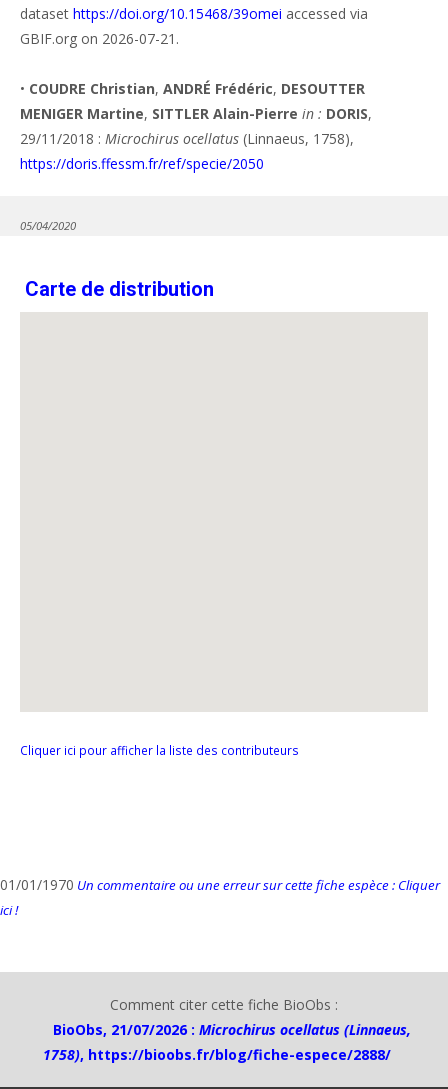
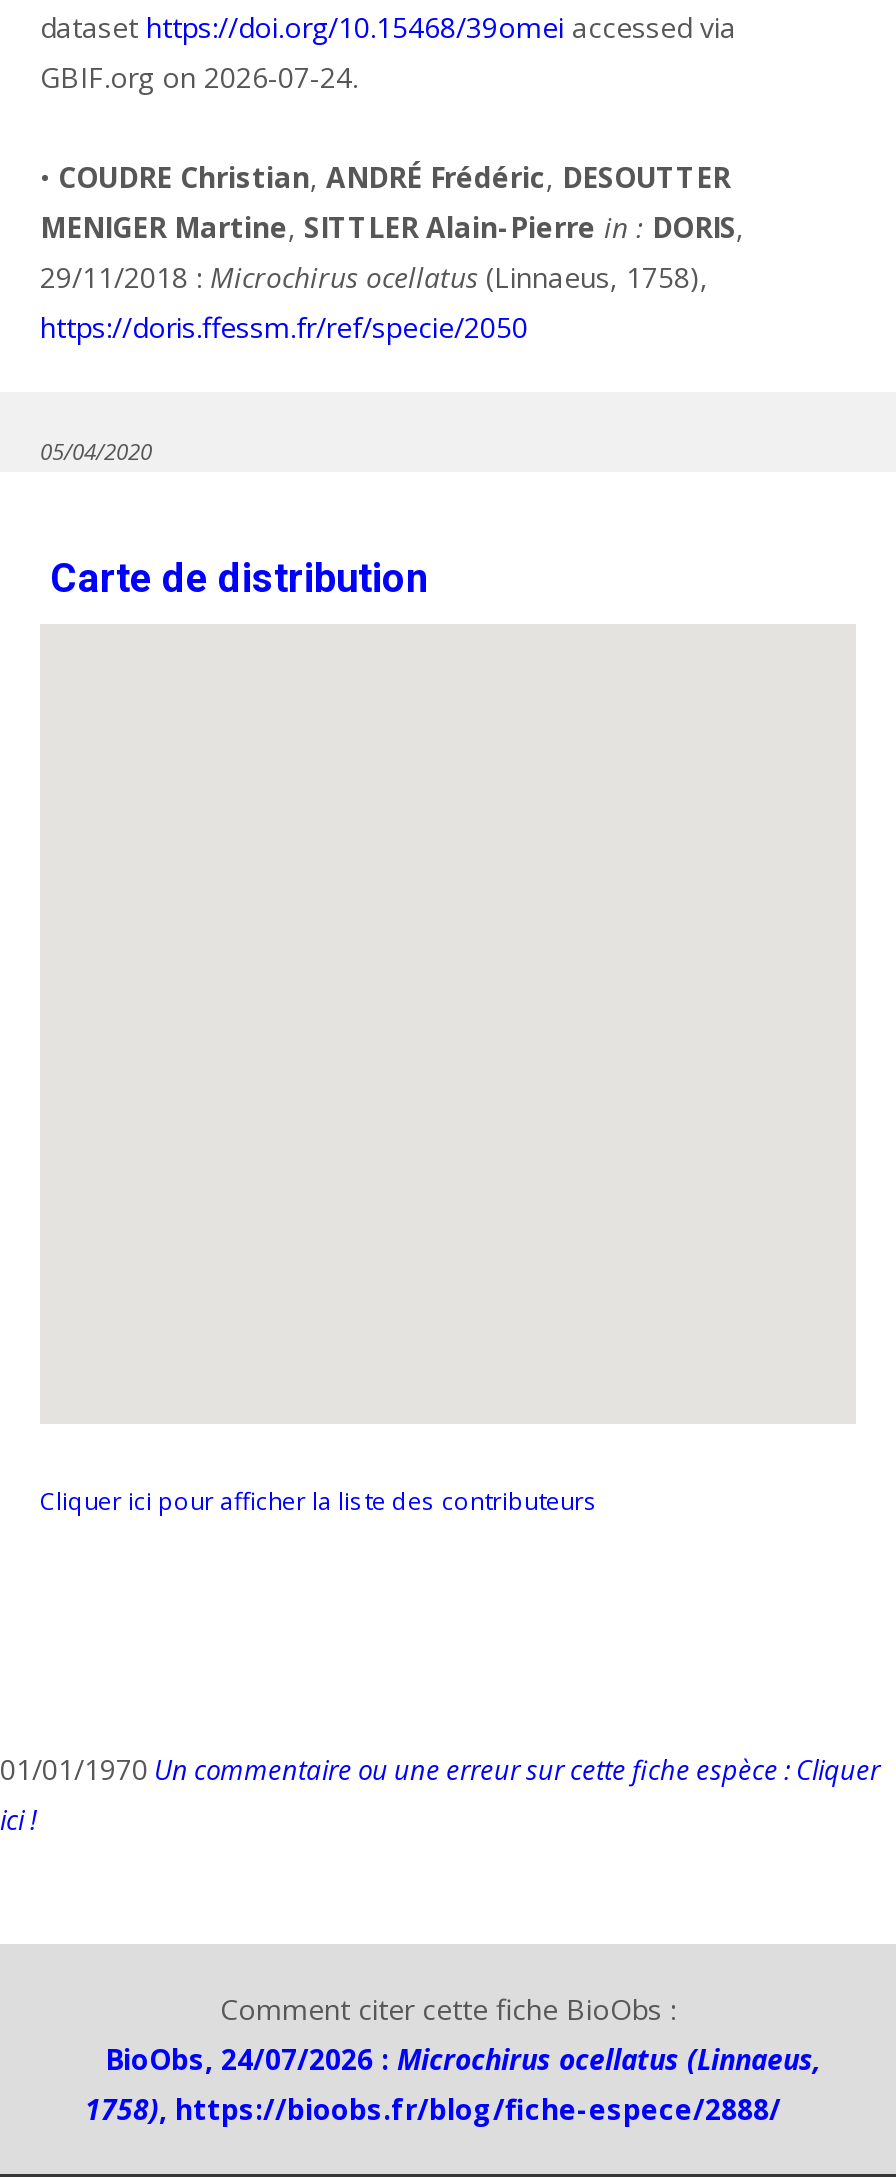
[20,29,179,48] GBIF.org on 2026-07-21. -> [40,59,358,97] GBIF.org on 2026-07-24.
[52,1020,410,1039] BioObs, 21/07/2026 : Microchirus ocellatus (Linnaeus, -> [105,2041,821,2079] BioObs, 24/07/2026 : Microchirus ocellatus (Linnaeus,

